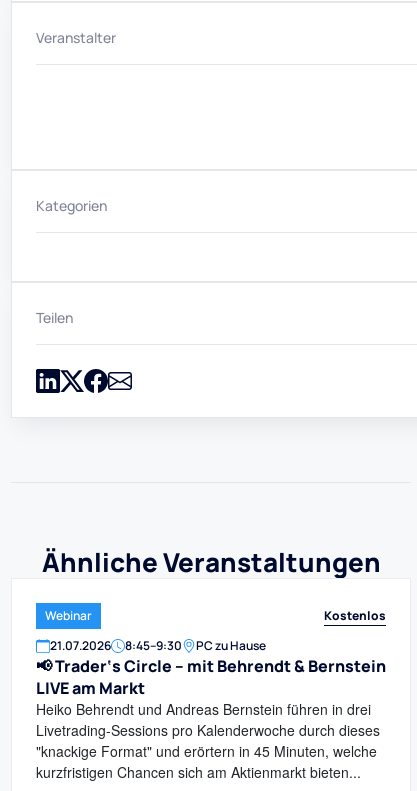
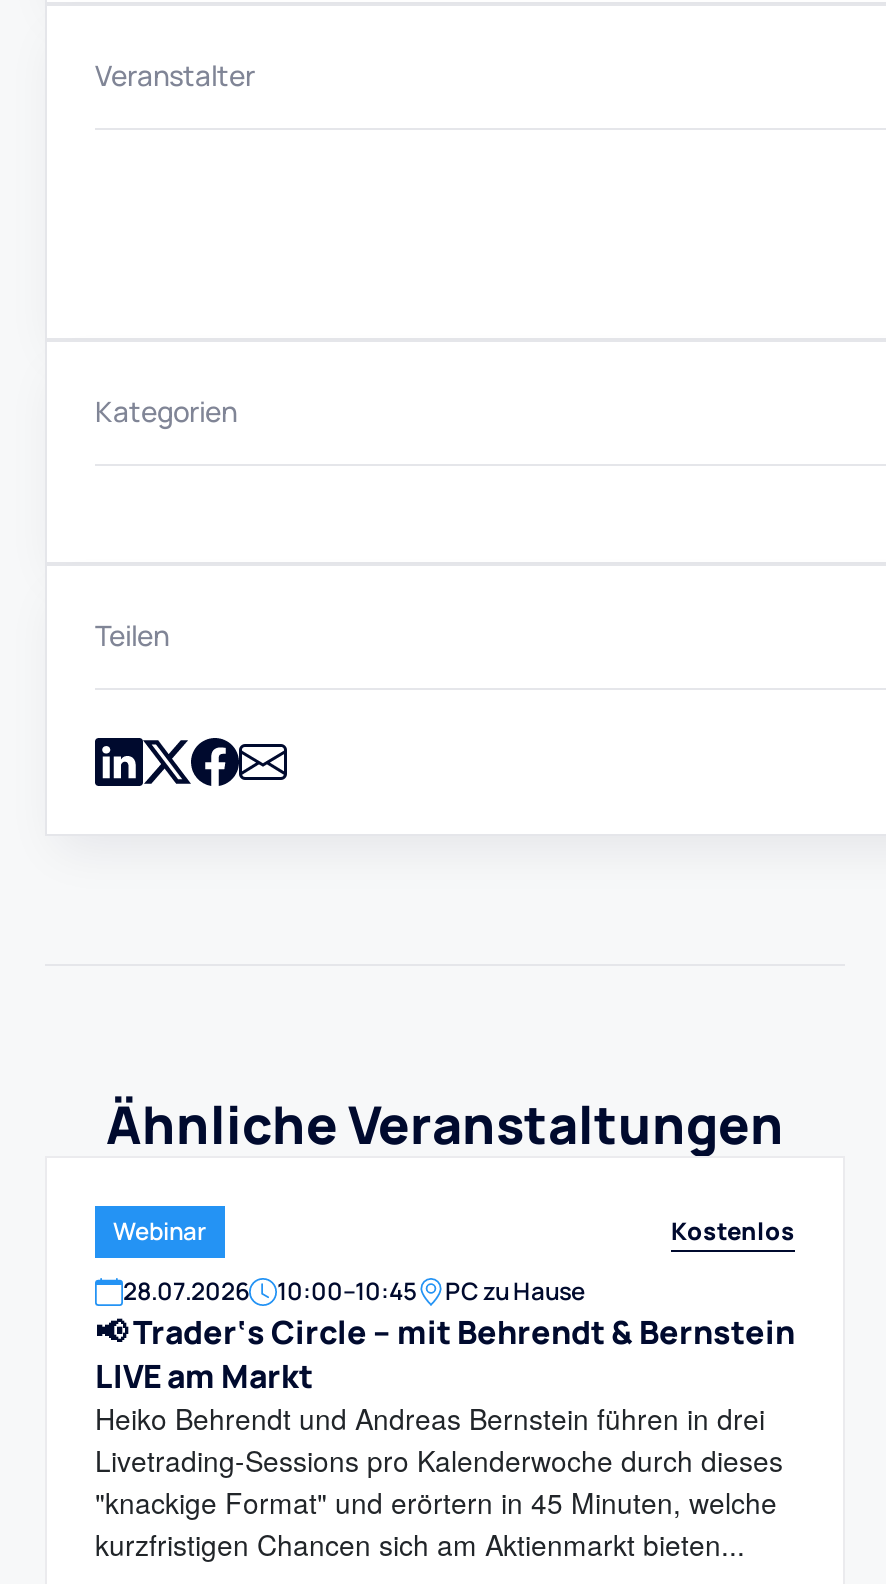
[50,637,111,654] 21.07.2026 -> [123,1274,249,1308] 28.07.2026
[125,637,182,654] 8:45–9:30 -> [277,1274,417,1308] 10:00–10:45

